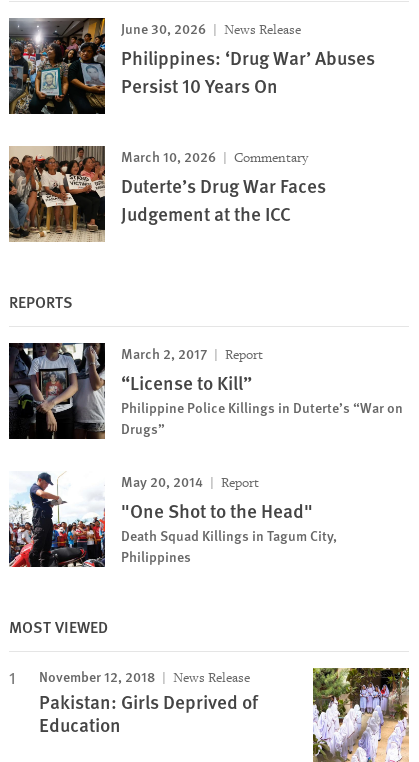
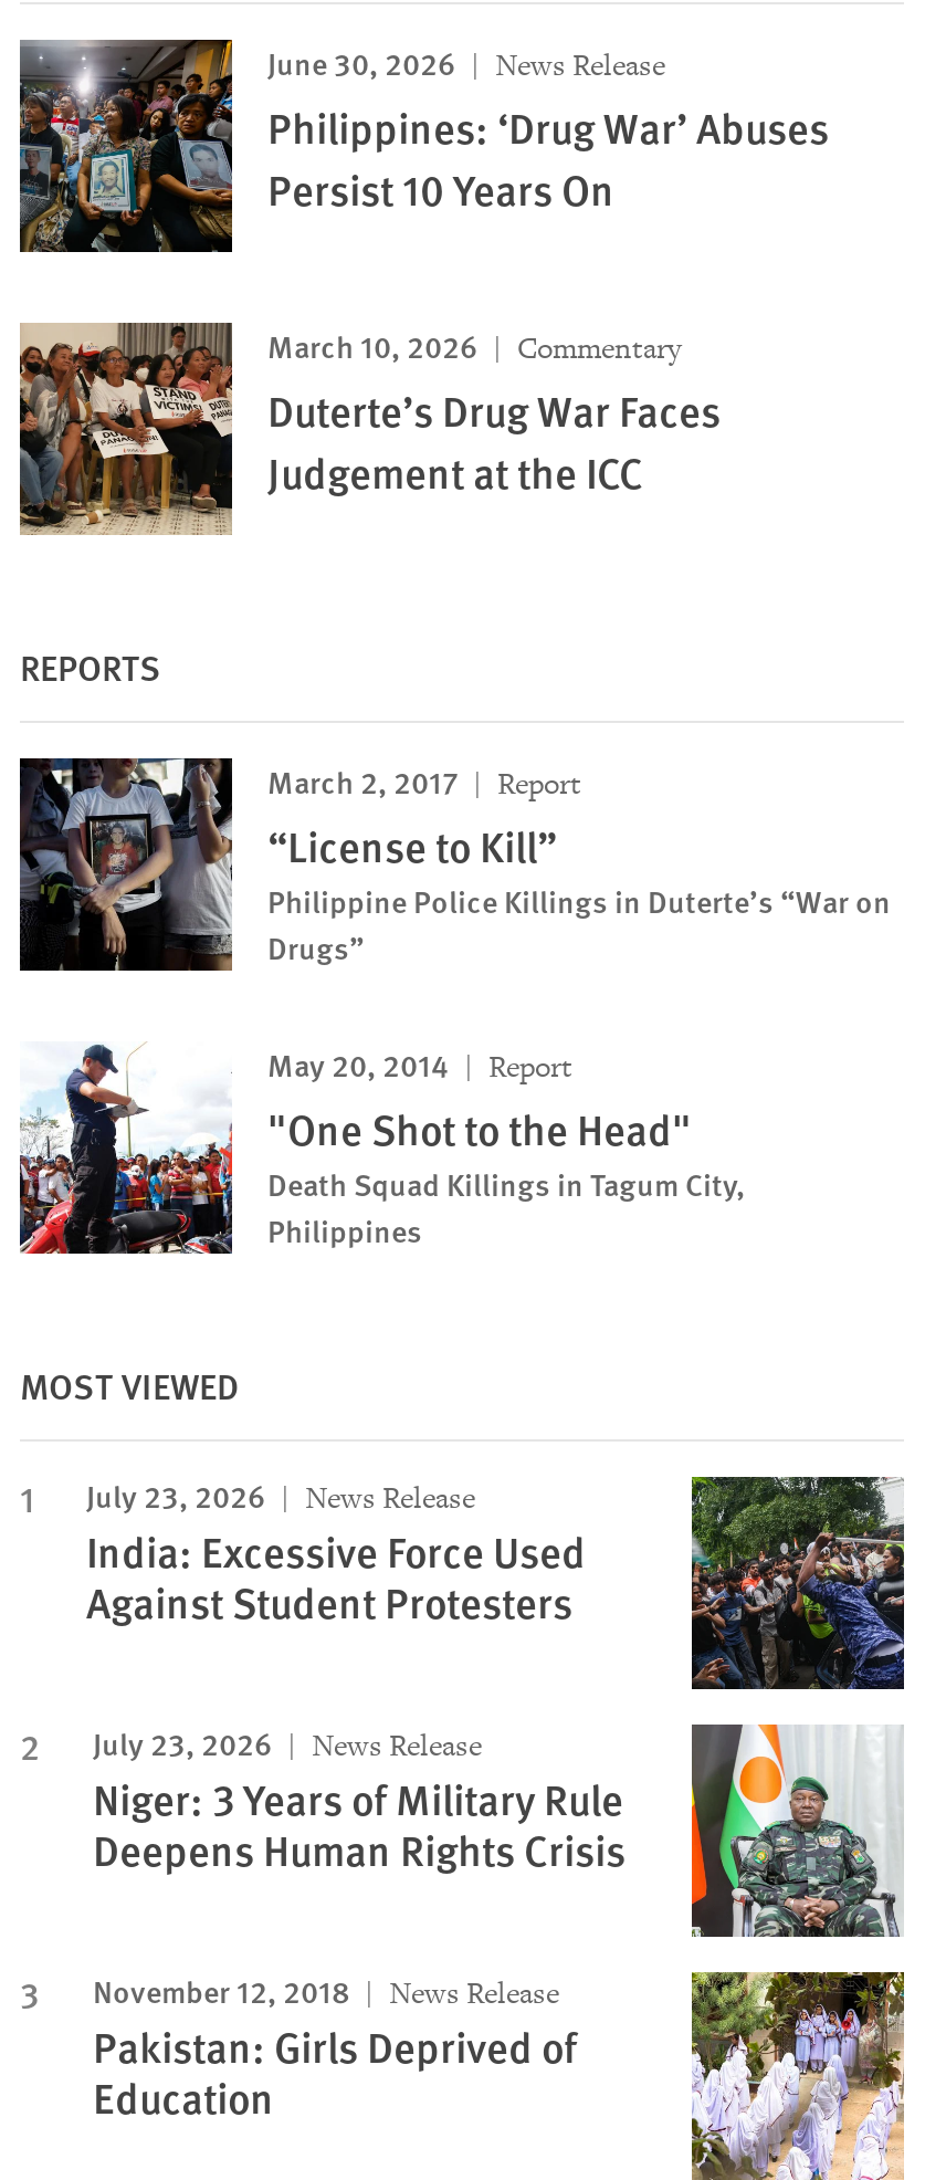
none -> [86,1472,906,1879] [image] | July 23, 2026 | News Release | India: Excessive Force Used | Against Student Protesters | July 23, 2026 | News Release | Niger: 3 Years of Military Rule | Deepens Human Rights Crisis
none -> [690,1722,902,1939] [image]

